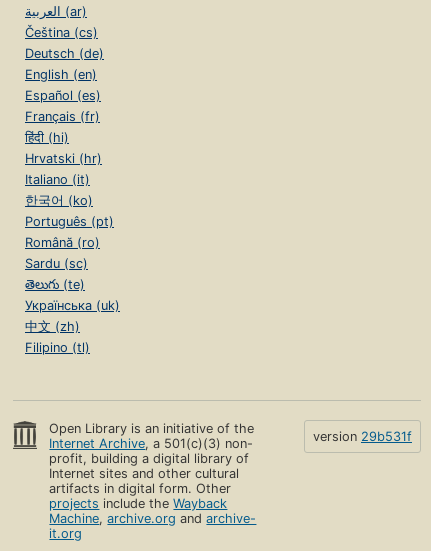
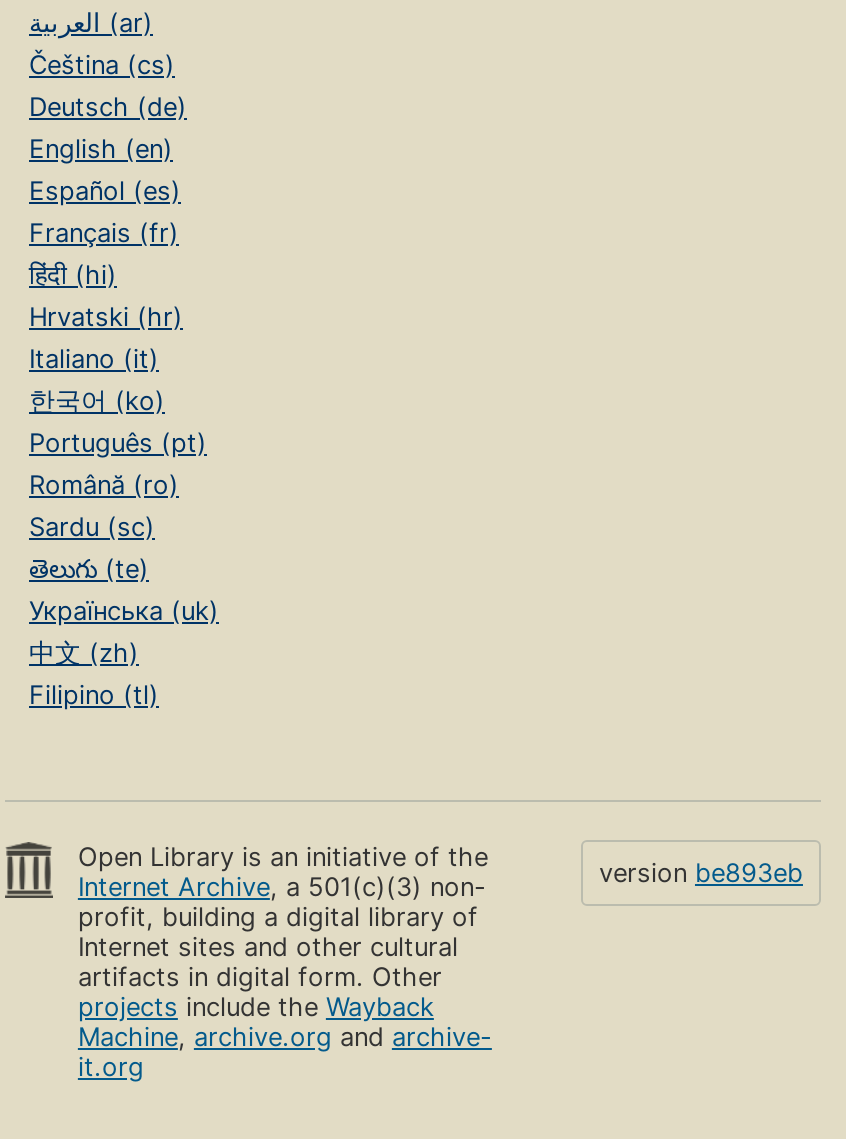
[313,429,412,444] version 29b531f -> [599,859,803,889] version be893eb

